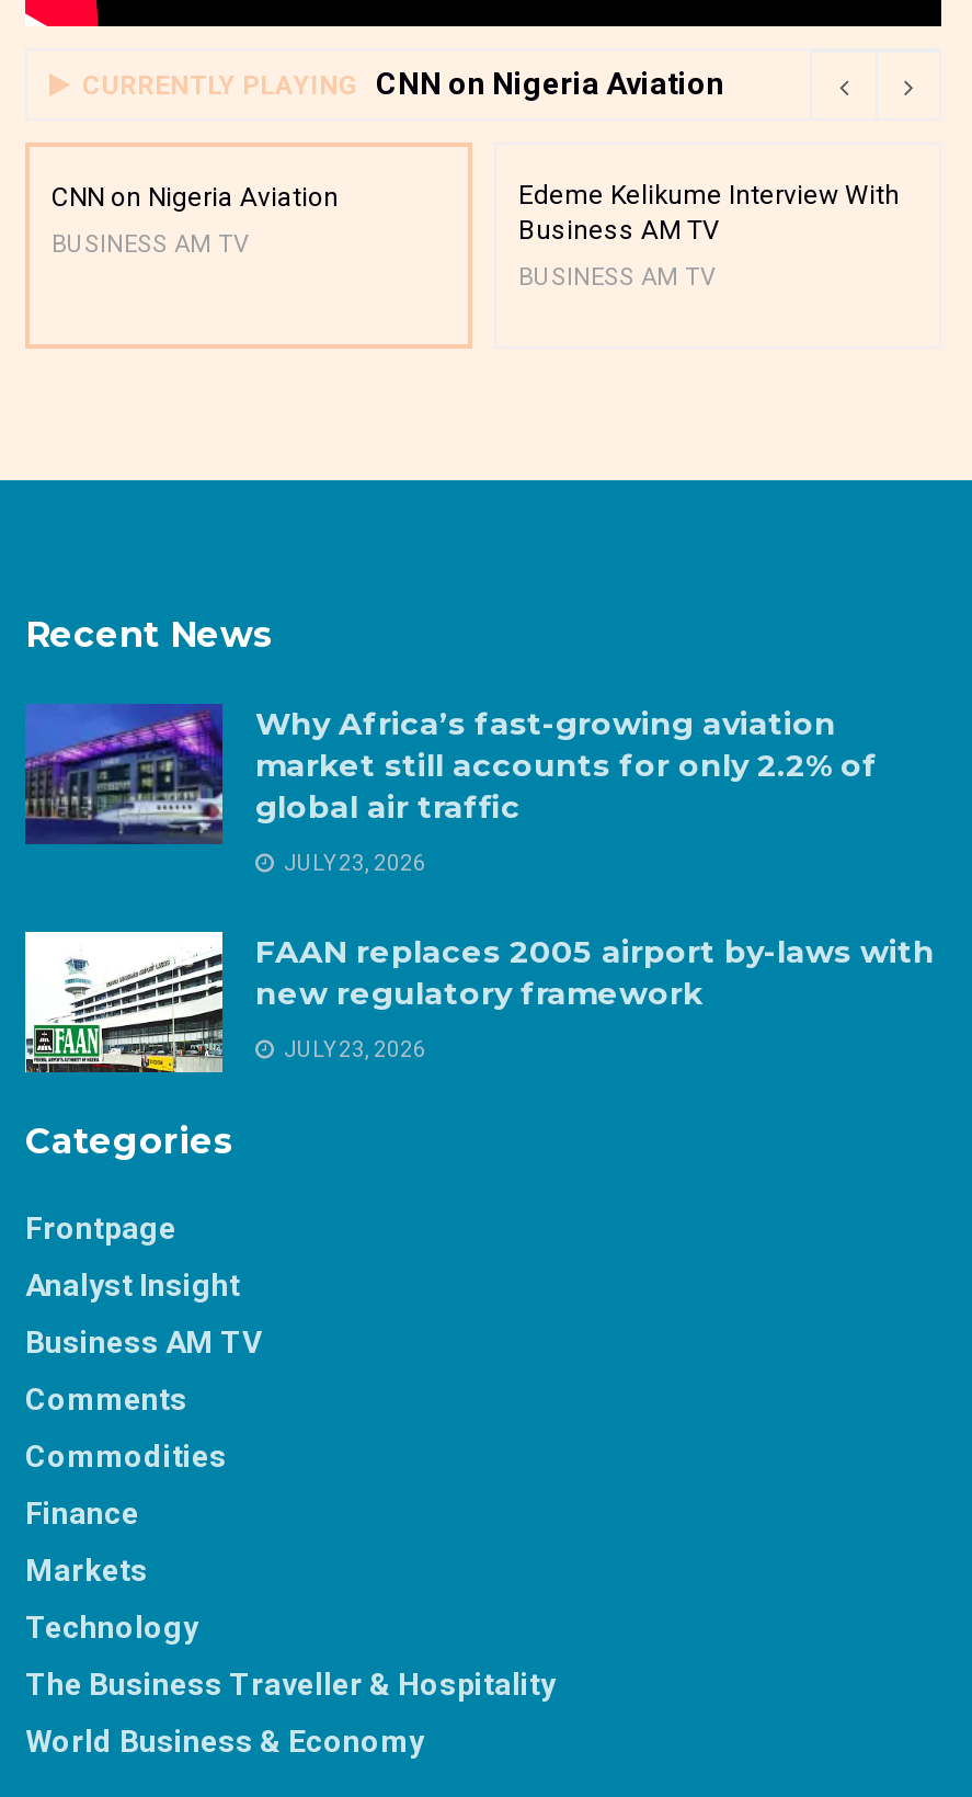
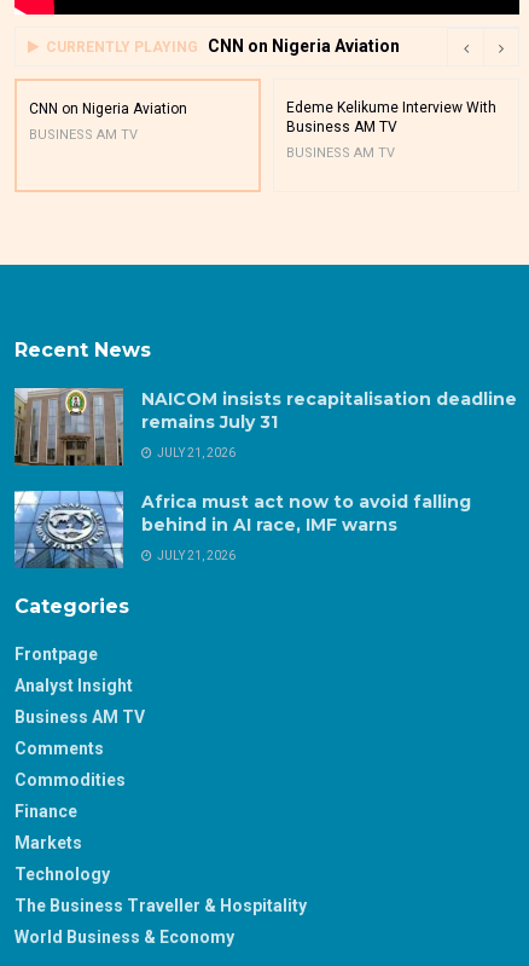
[25,704,878,844] [image] | Why Africa’s fast-growing aviation | market still accounts for only 2.2% of | global air traffic -> [13,387,517,465] [image] | NAICOM insists recapitalisation deadline | remains July 31
[279,851,426,875] JULY 23, 2026 -> [155,446,236,460] JULY 21, 2026
[23,932,935,1074] [image] | FAAN replaces 2005 airport by-laws with | new regulatory framework -> [14,490,471,568] [image] | Africa must act now to avoid falling | behind in AI race, IMF warns
[279,1037,426,1062] JULY 23, 2026 -> [155,549,236,562] JULY 21, 2026

